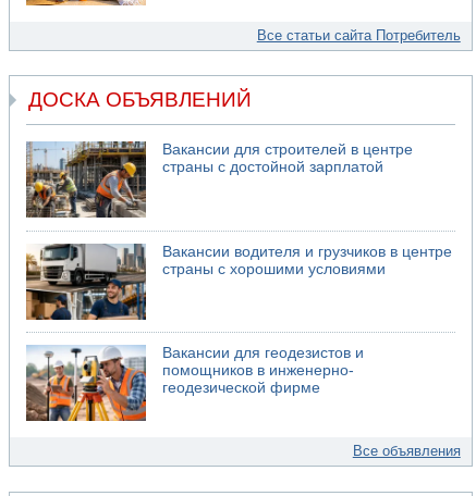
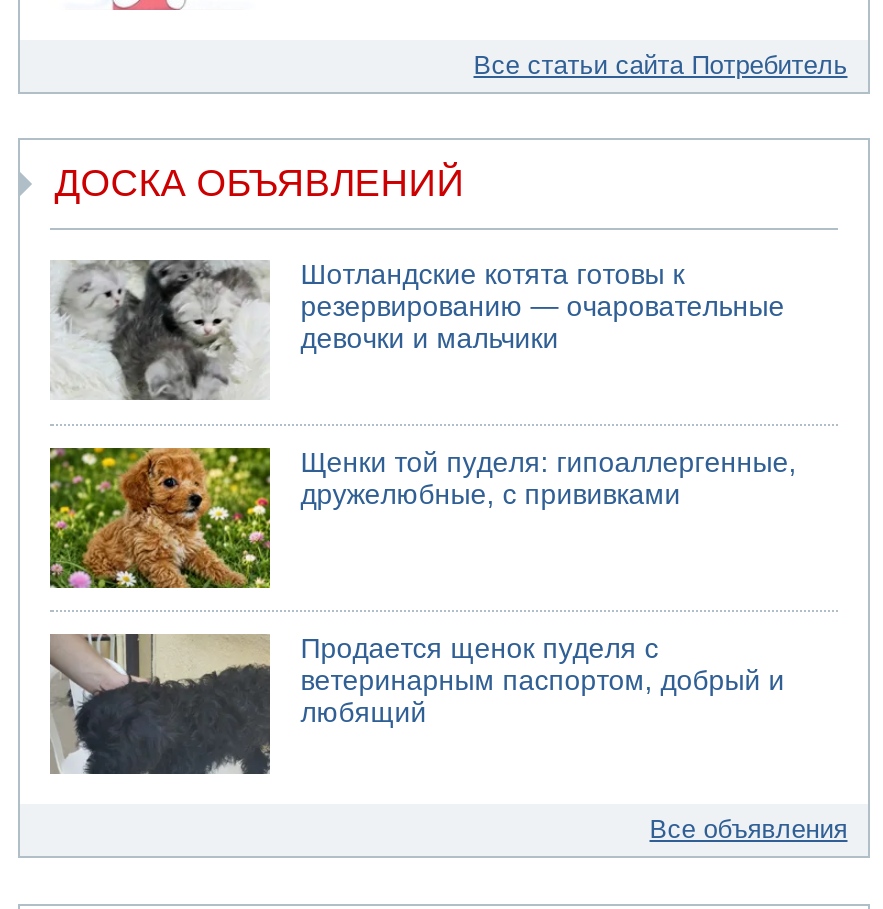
[25,141,413,219] [image] | Вакансии для строителей в центре | страны с достойной зарплатой -> [50,258,784,400] [image] | Шотландские котята готовы к | резервированию — очаровательные | девочки и мальчики
[25,243,452,321] [image] | Вакансии водителя и грузчиков в центре | страны с хорошими условиями -> [48,446,796,590] [image] | Щенки той пуделя: гипоаллергенные, | дружелюбные, с прививками
[26,345,364,422] [image] | Вакансии для геодезистов и | помощников в инженерно- | геодезической фирме -> [48,632,784,776] [image] | Продается щенок пуделя с | ветеринарным паспортом, добрый и | любящий

